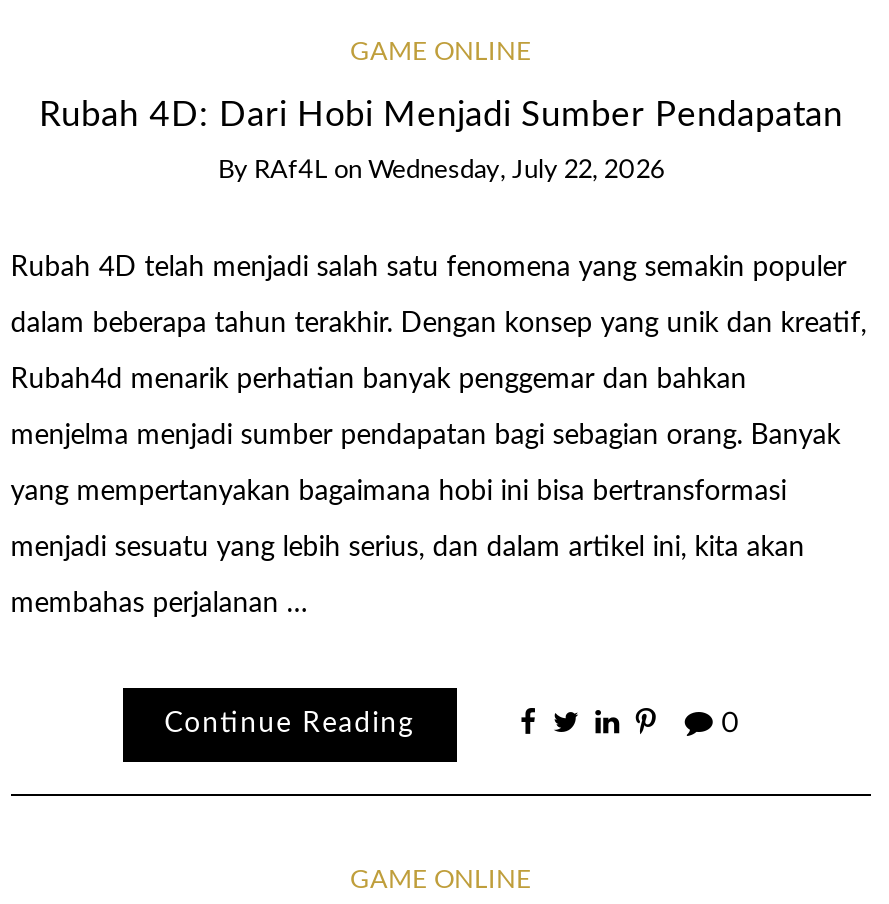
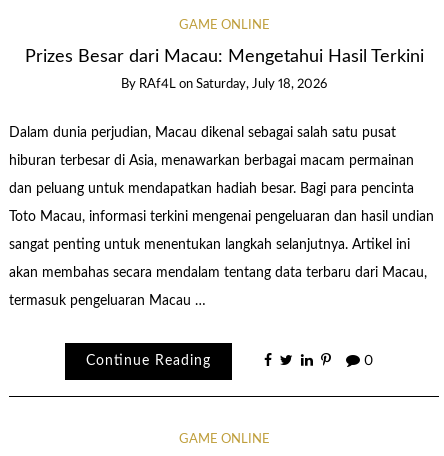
[39,98,843,132] Rubah 4D: Dari Hobi Menjadi Sumber Pendapatan -> [24,48,423,65] Prizes Besar dari Macau: Mengetahui Hasil Terkini
[218,159,664,185] By RAf4L on Wednesday, July 22, 2026 -> [121,78,327,91] By RAf4L on Saturday, July 18, 2026
[11,253,847,281] Rubah 4D telah menjadi salah satu fenomena yang semakin populer -> [9,126,396,140] Dalam dunia perjudian, Macau dikenal sebagai salah satu pusat
[11,309,867,337] dalam beberapa tahun terakhir. Dengan konsep yang unik dan kreatif, -> [9,154,414,168] hiburan terbesar di Asia, menawarkan berbagai macam permainan
[11,365,747,393] Rubah4d menarik perhatian banyak penggemar dan bahkan -> [9,182,414,196] dan peluang untuk mendapatkan hadiah besar. Bagi para pencinta
[11,421,841,449] menjelma menjadi sumber pendapatan bagi sebagian orang. Banyak -> [9,210,434,224] Toto Macau, informasi terkini mengenai pengeluaran dan hasil undian
[11,477,787,505] yang mempertanyakan bagaimana hobi ini bisa bertransformasi -> [9,238,410,252] sangat penting untuk menentukan langkah selanjutnya. Artikel ini
[11,533,805,561] menjadi sesuatu yang lebih serius, dan dalam artikel ini, kita akan -> [9,266,427,280] akan membahas secara mendalam tentang data terbaru dari Macau,
[11,589,309,617] membahas perjalanan … -> [9,294,206,308] termasuk pengeluaran Macau …

